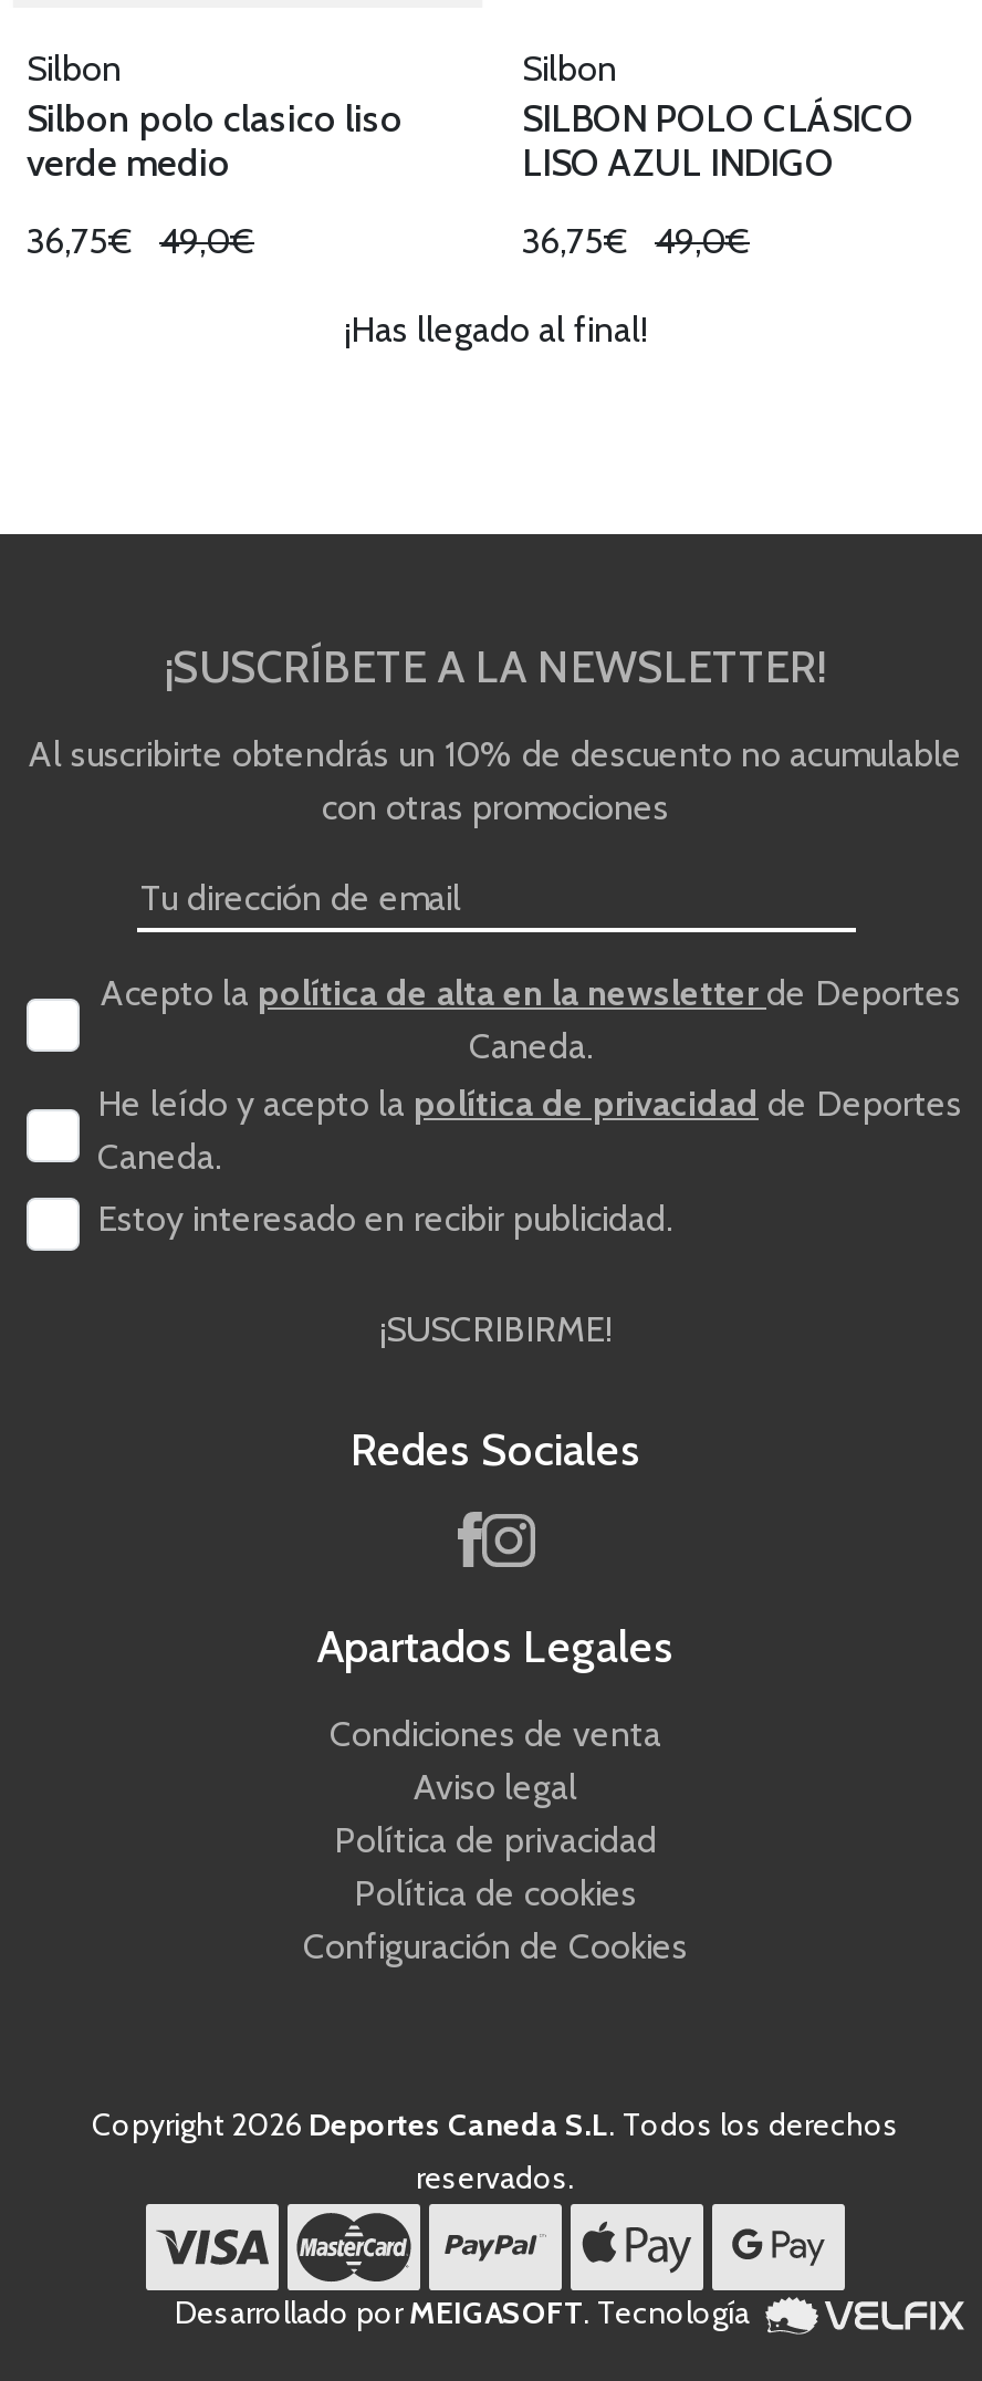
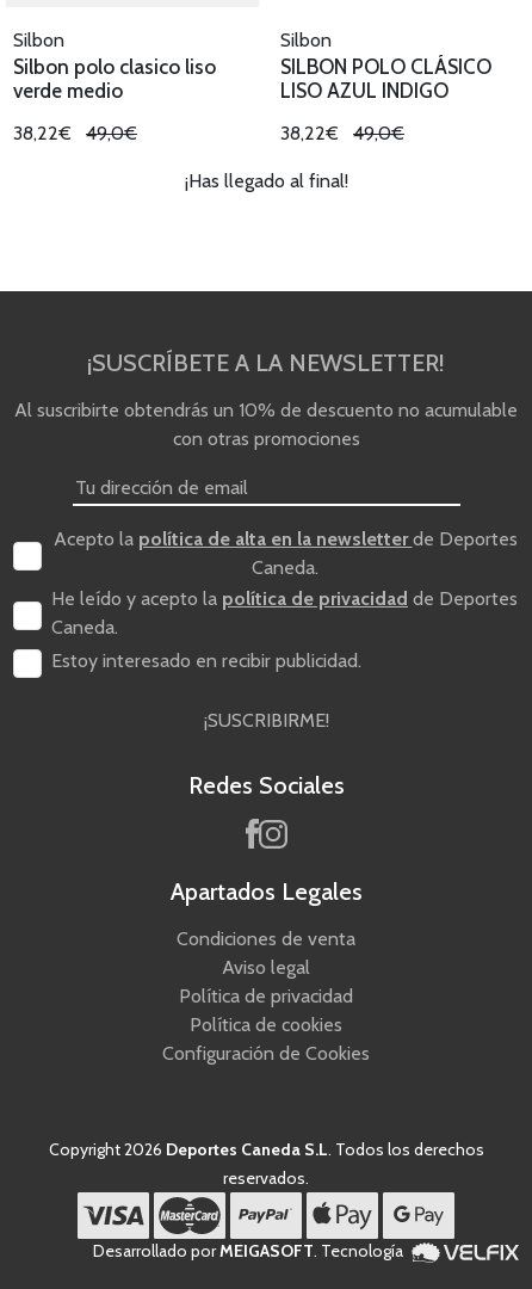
[27,219,254,261] 36,75€ 49,0€ -> [13,121,137,144] 38,22€ 49,0€
[522,219,750,261] 36,75€ 49,0€ -> [280,121,404,144] 38,22€ 49,0€

